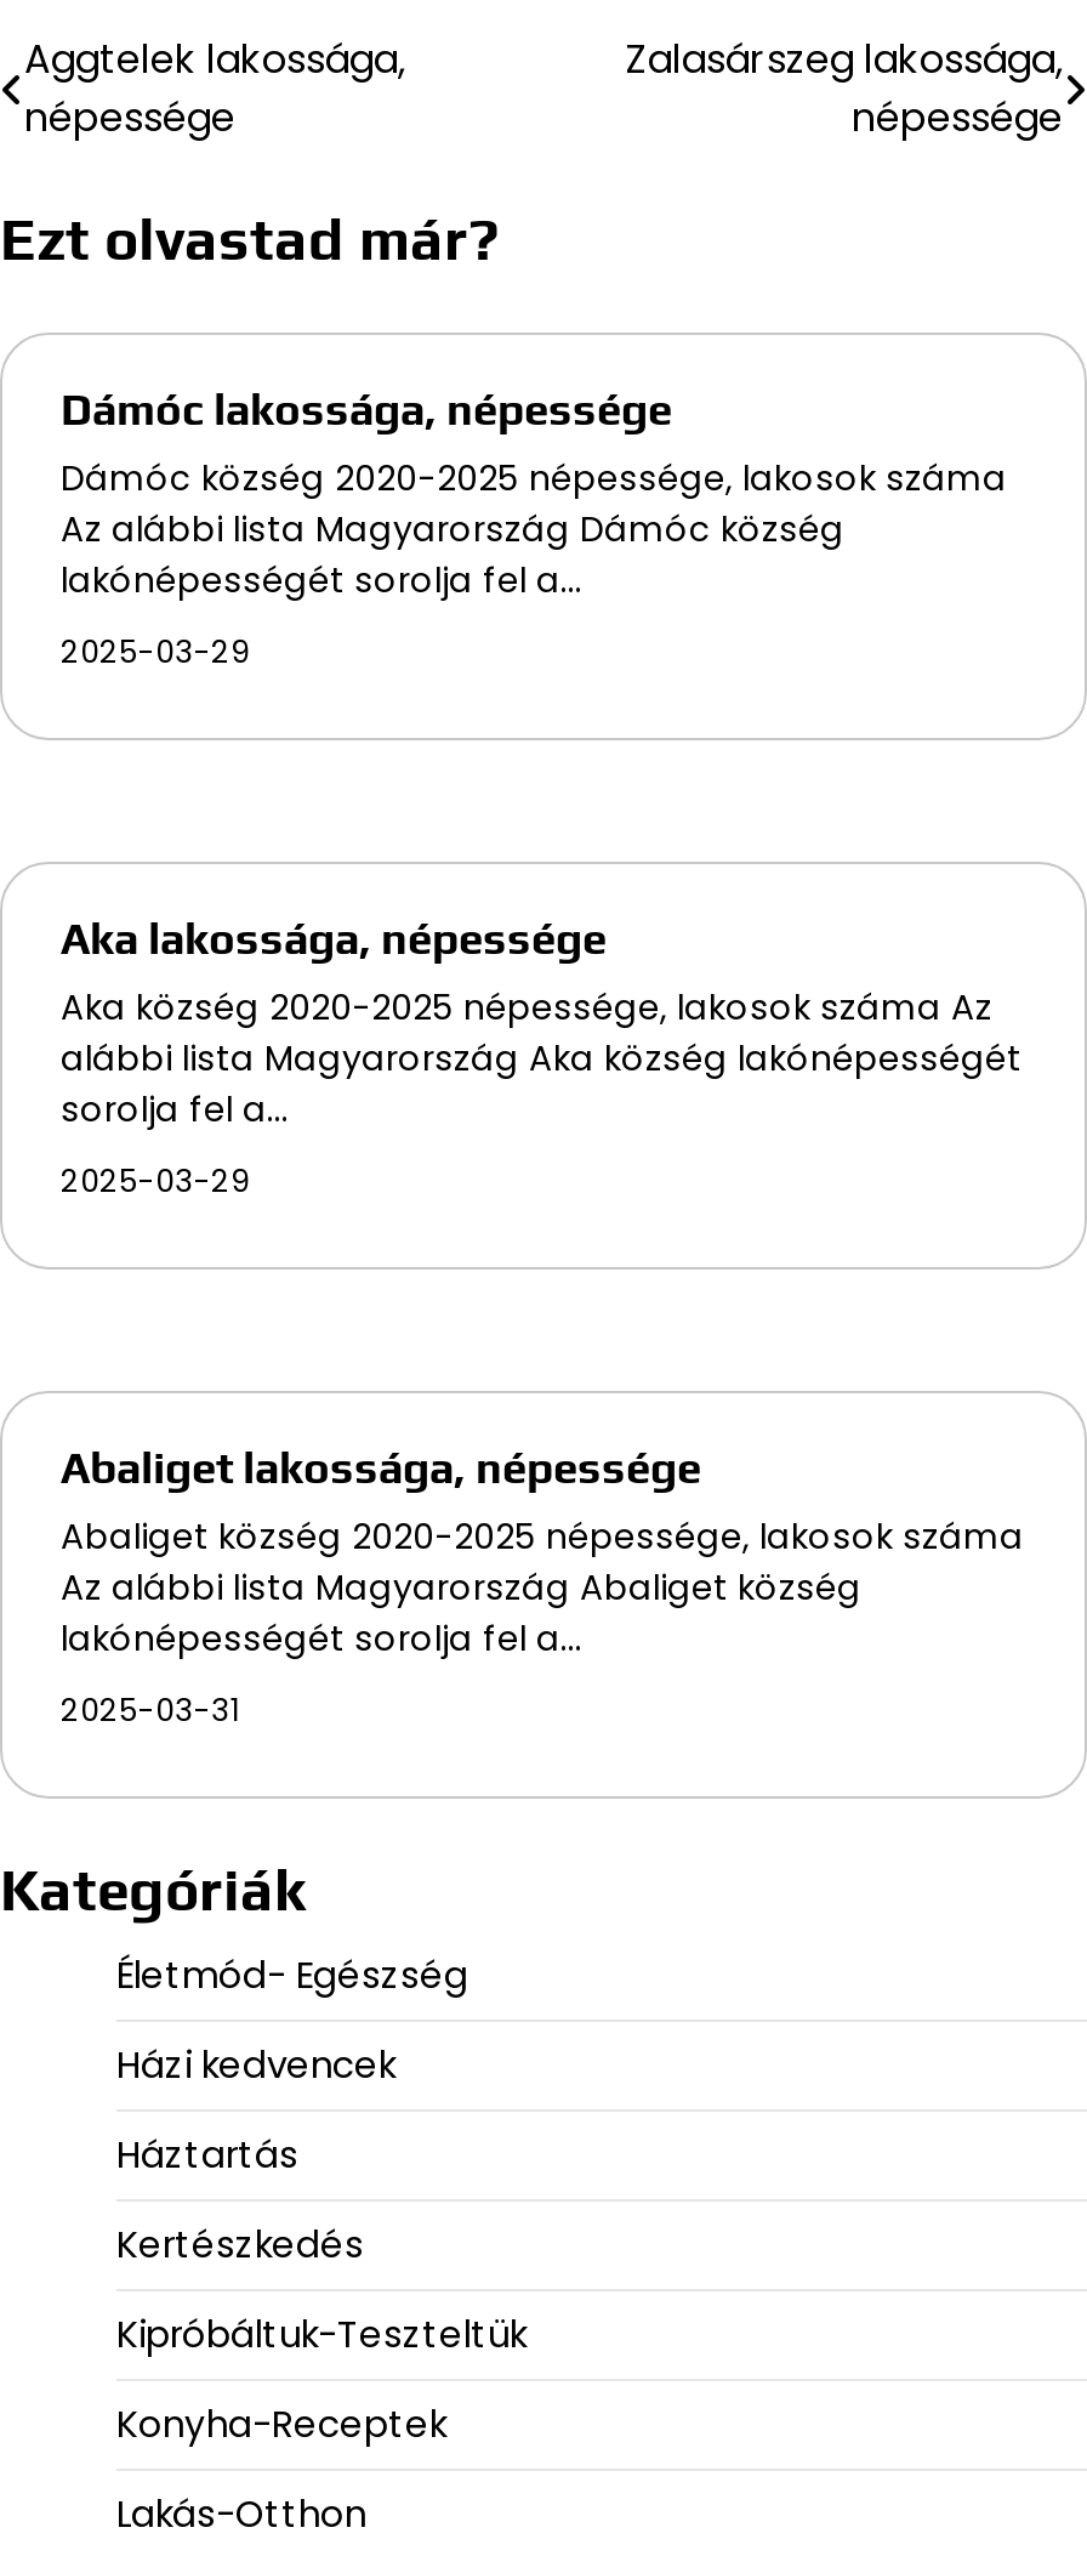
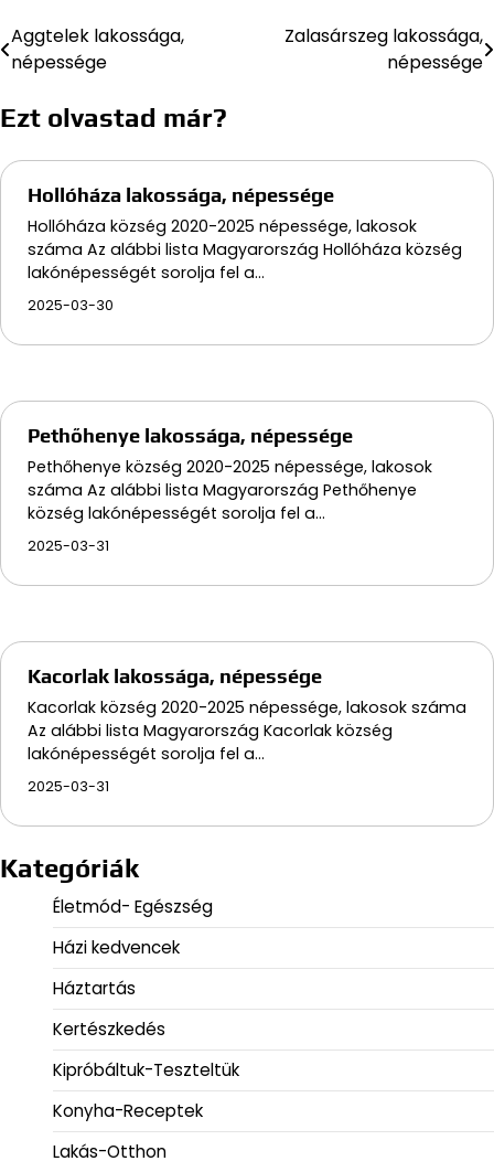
[61,382,1007,552] Dámóc lakossága, népessége | Dámóc község 2020-2025 népessége, lakosok száma | Az alábbi lista Magyarország Dámóc község -> [28,183,462,260] Hollóháza lakossága, népessége | Hollóháza község 2020-2025 népessége, lakosok | száma Az alábbi lista Magyarország Hollóháza község
[61,630,250,671] 2025-03-29 -> [28,295,114,314] 2025-03-30
[61,911,1021,1132] Aka lakossága, népessége | Aka község 2020-2025 népessége, lakosok száma Az | alábbi lista Magyarország Aka község lakónépességét | sorolja fel a… -> [28,423,432,524] Pethőhenye lakossága, népessége | Pethőhenye község 2020-2025 népessége, lakosok | száma Az alábbi lista Magyarország Pethőhenye | község lakónépességét sorolja fel a…
[61,1159,250,1200] 2025-03-29 -> [28,536,109,555] 2025-03-31
[61,1441,1024,1611] Abaliget lakossága, népessége | Abaliget község 2020-2025 népessége, lakosok száma | Az alábbi lista Magyarország Abaliget község -> [28,664,466,741] Kacorlak lakossága, népessége | Kacorlak község 2020-2025 népessége, lakosok száma | Az alábbi lista Magyarország Kacorlak község

